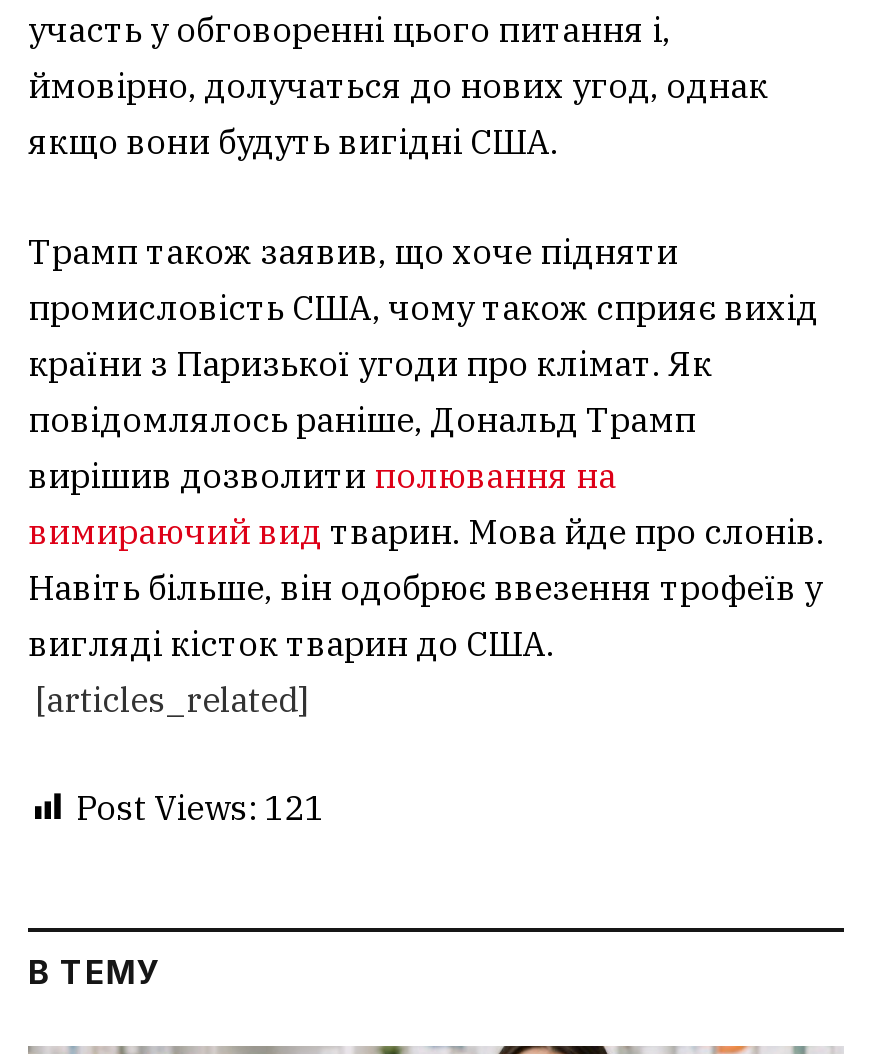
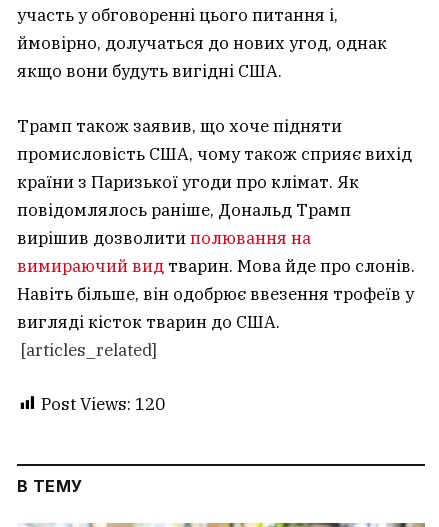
[76,785,324,829] Post Views: 121 -> [41,393,165,415] Post Views: 120

